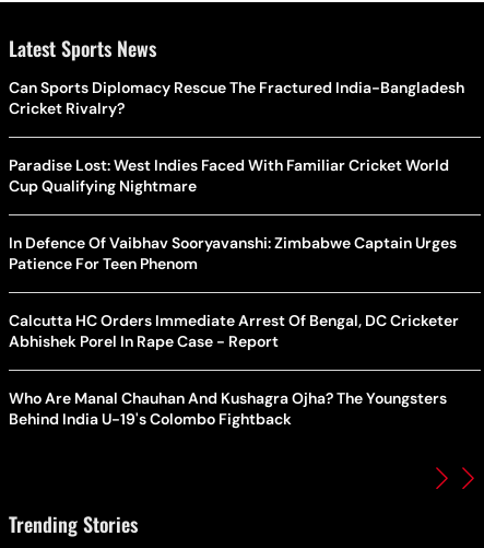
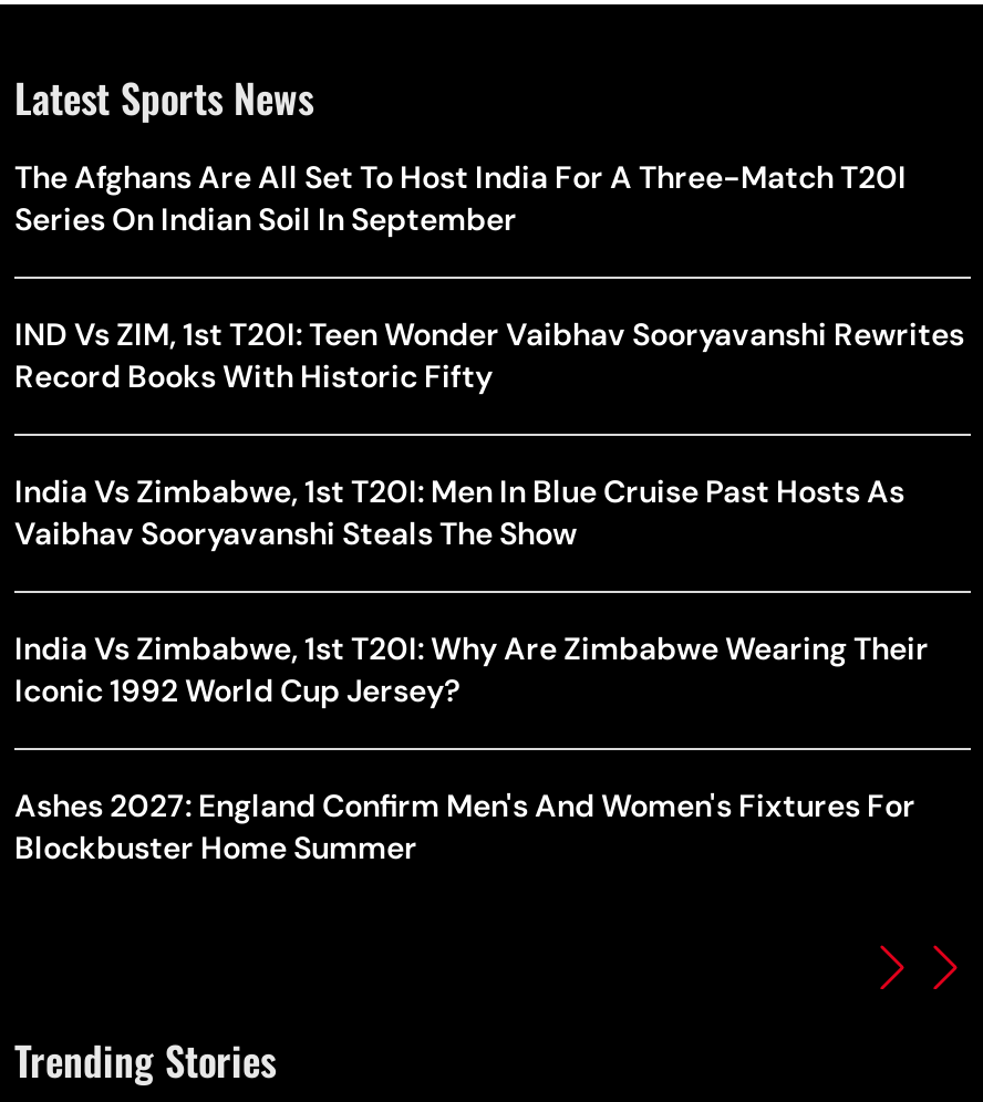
[9,78,464,118] Can Sports Diplomacy Rescue The Fractured India-Bangladesh | Cricket Rivalry? -> [14,157,907,239] The Afghans Are All Set To Host India For A Three-Match T20I | Series On Indian Soil In September
[9,155,449,196] Paradise Lost: West Indies Faced With Familiar Cricket World | Cup Qualifying Nightmare -> [14,314,964,396] IND Vs ZIM, 1st T20I: Teen Wonder Vaibhav Sooryavanshi Rewrites | Record Books With Historic Fifty
[9,233,457,274] In Defence Of Vaibhav Sooryavanshi: Zimbabwe Captain Urges | Patience For Teen Phenom -> [14,472,904,553] India Vs Zimbabwe, 1st T20I: Men In Blue Cruise Past Hosts As | Vaibhav Sooryavanshi Steals The Show
[9,311,459,351] Calcutta HC Orders Immediate Arrest Of Bengal, DC Cricketer | Abhishek Porel In Rape Case - Report -> [14,629,929,711] India Vs Zimbabwe, 1st T20I: Why Are Zimbabwe Wearing Their | Iconic 1992 World Cup Jersey?
[9,388,447,429] Who Are Manal Chauhan And Kushagra Ojha? The Youngsters | Behind India U-19's Colombo Fightback -> [14,786,915,868] Ashes 2027: England Confirm Men's And Women's Fixtures For | Blockbuster Home Summer

